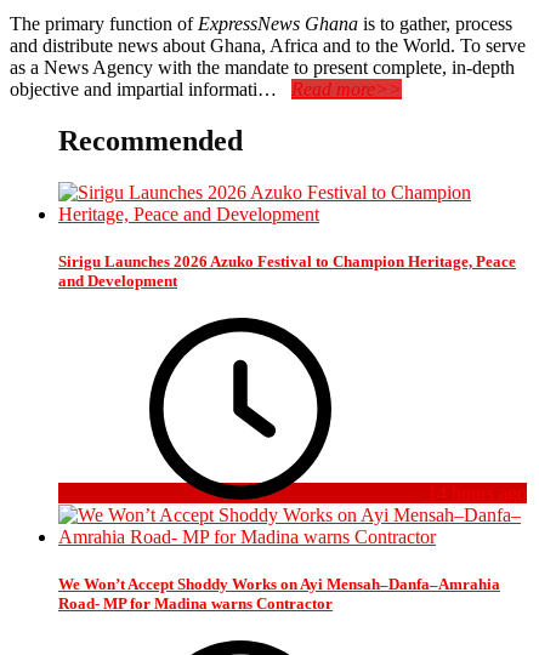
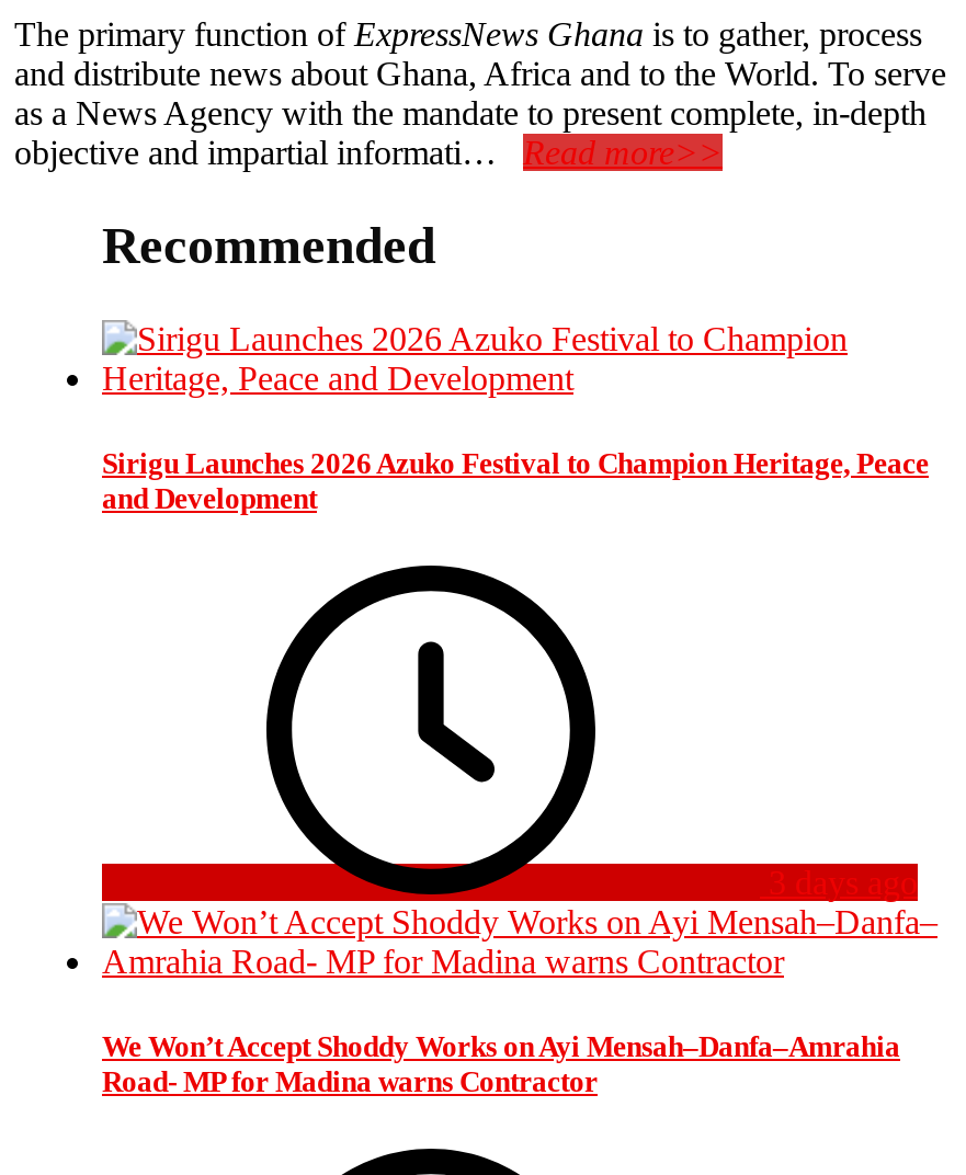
[422,483,527,503] 14 hours ago -> [760,864,918,901] 3 days ago

